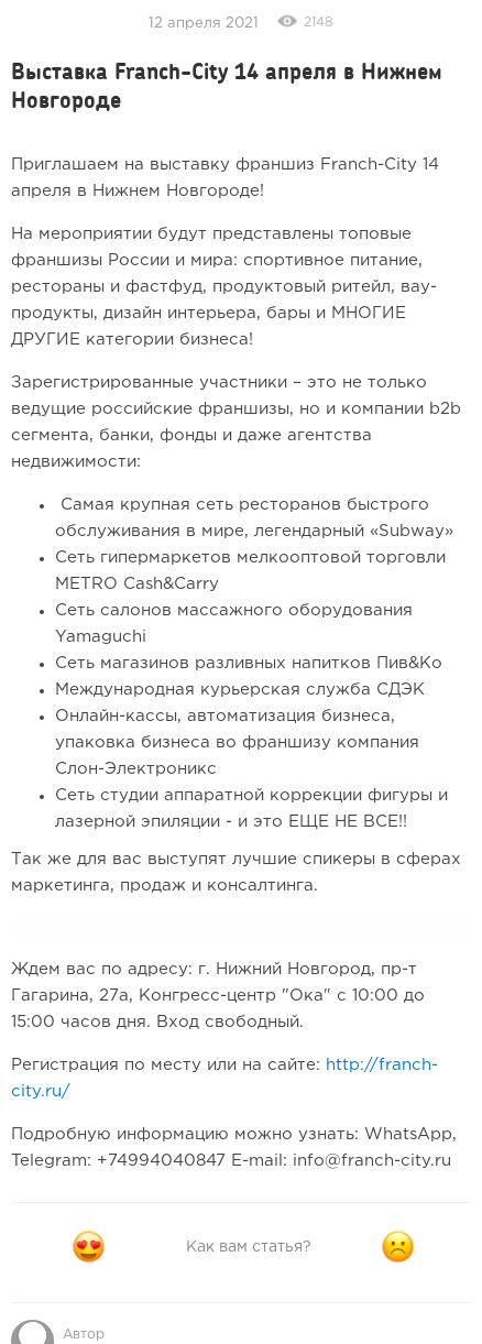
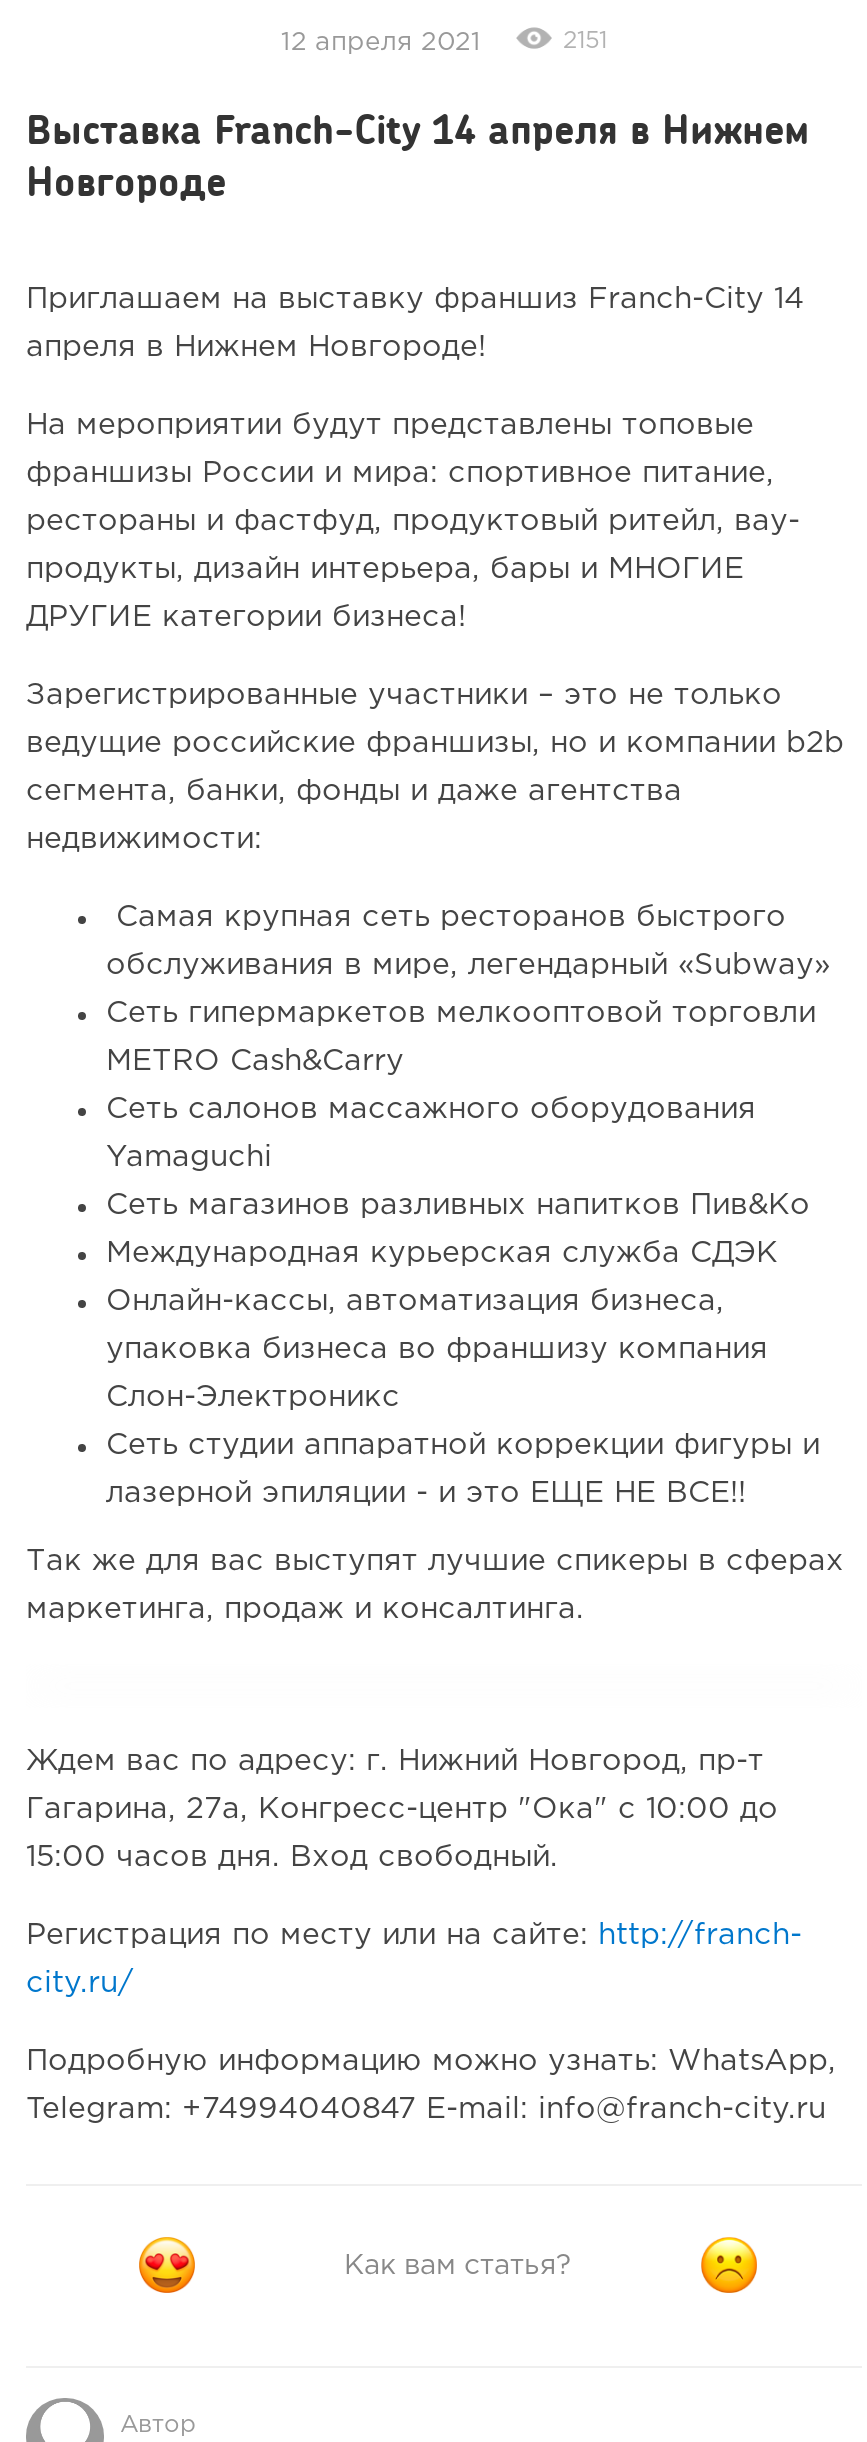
[304,17,333,29] 2148 -> [563,30,607,52] 2151

